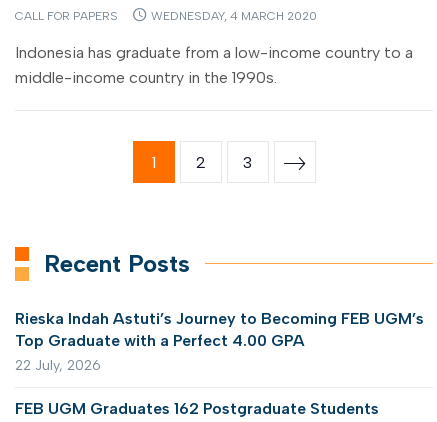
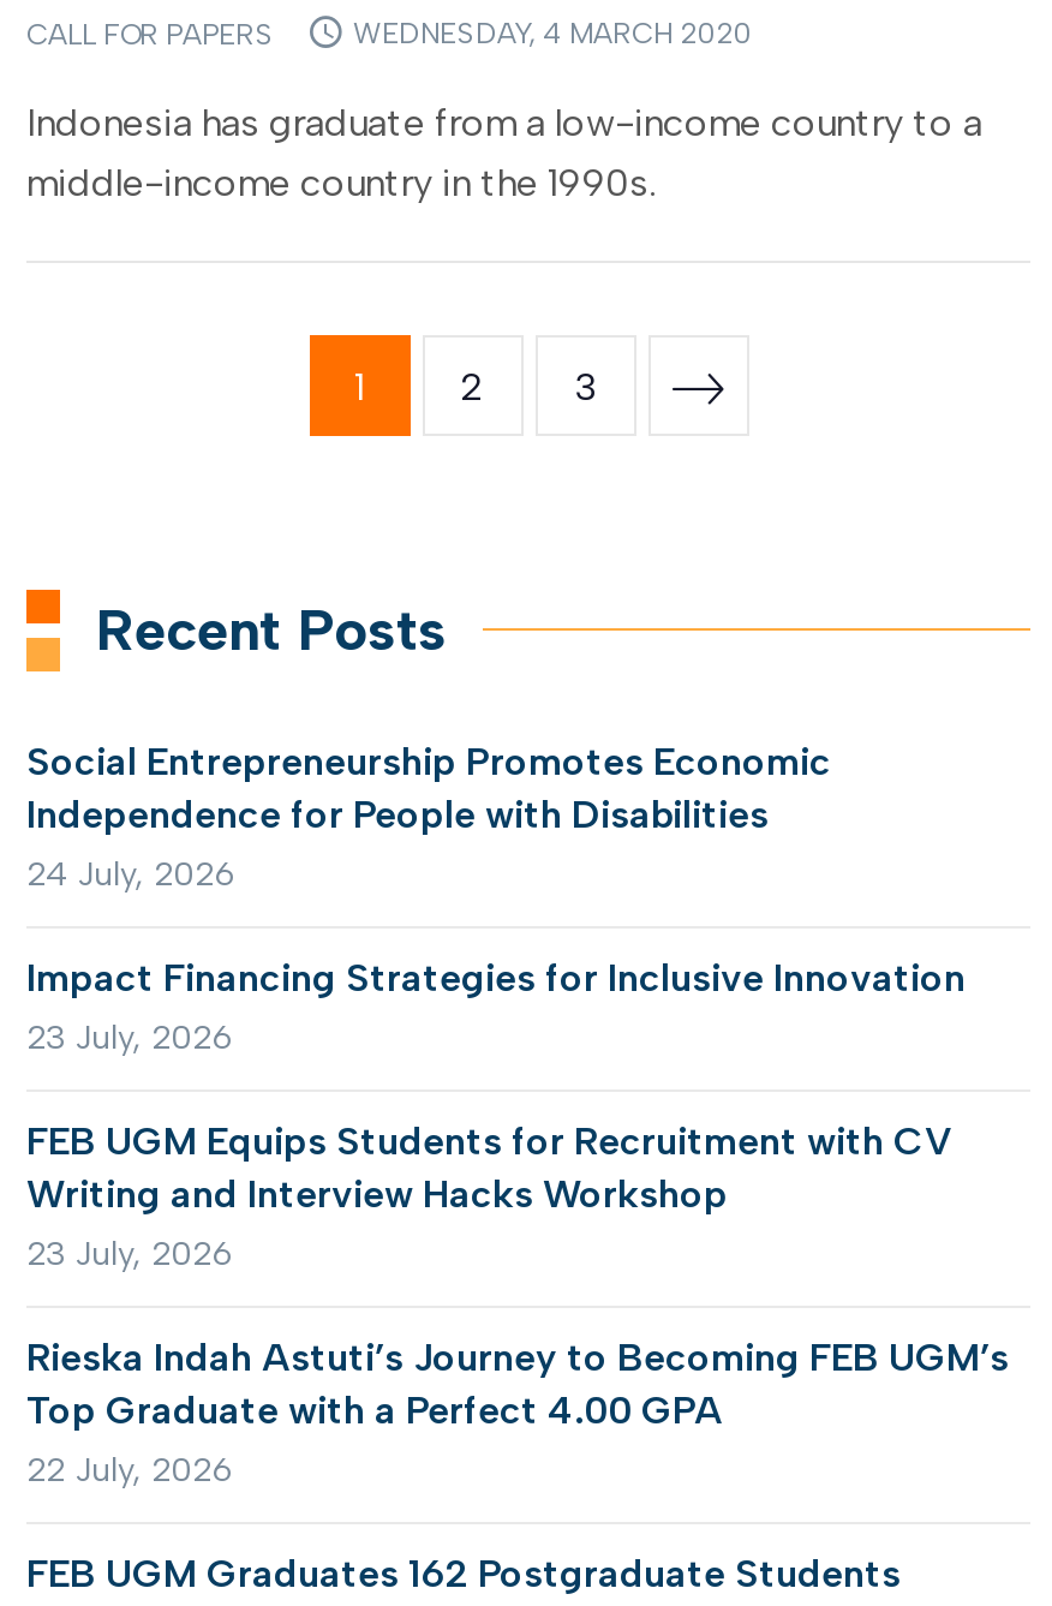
none -> [26,738,966,1273] Social Entrepreneurship Promotes Economic | Independence for People with Disabilities | 24 July, 2026 | Impact Financing Strategies for Inclusive Innovation | 23 July, 2026 | FEB UGM Equips Students for Recruitment with CV | Writing and Interview Hacks Workshop | 23 July, 2026

